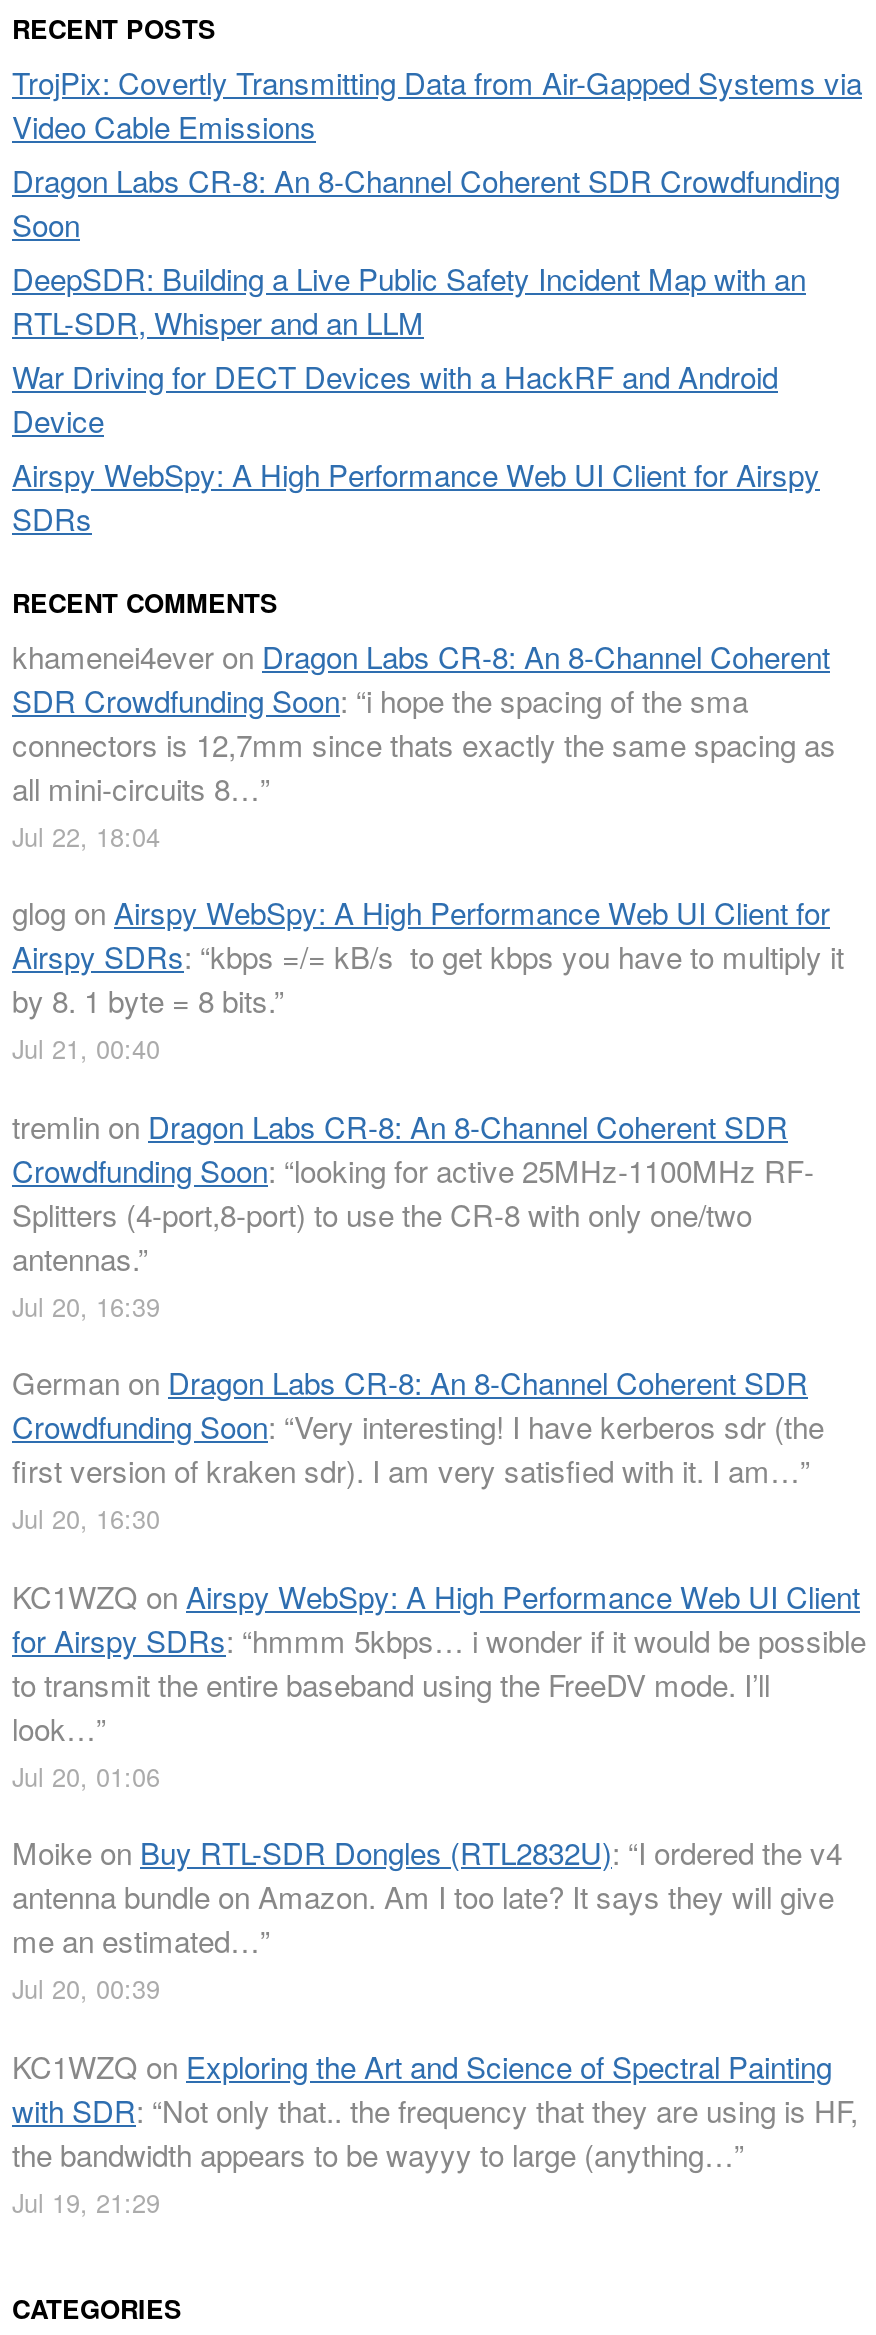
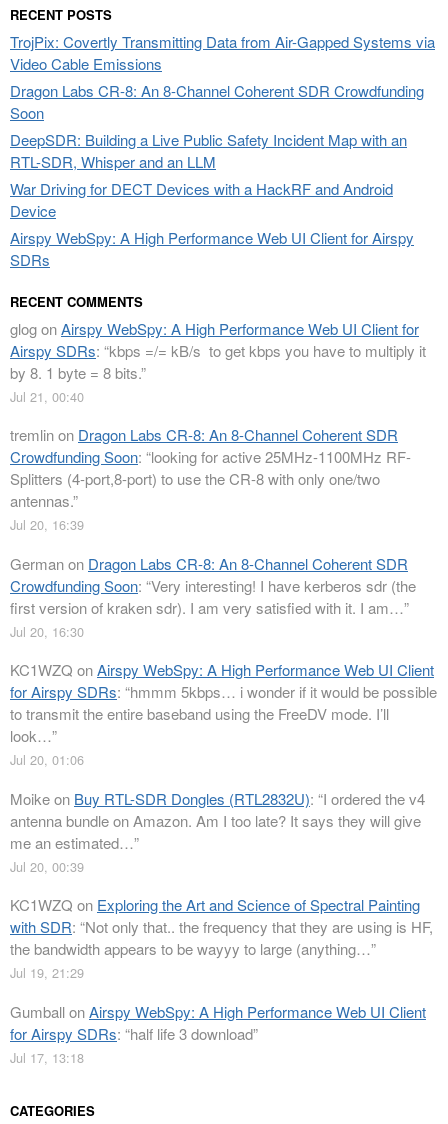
[12,635,836,855] khamenei4ever on Dragon Labs CR-8: An 8-Channel Coherent | SDR Crowdfunding Soon: “i hope the spacing of the sma | connectors is 12,7mm since thats exactly the same spacing as | all mini-circuits 8…” | Jul 22, 18:04 -> none
moved [12,892,866,2221] -> [10,318,437,982]: glog on Airspy WebSpy: A High Performance Web UI Client for | Airspy SDRs: “kbps =/= kB/s to get kbps you have to multiply it | by 8. 1 byte = 8 bits.” | ... | the bandwidth appears to be wayyy to large (anything…” | Jul 19, 21:29
none -> [10,1001,426,1067] Gumball on Airspy WebSpy: A High Performance Web UI Client | for Airspy SDRs: “half life 3 download” | Jul 17, 13:18

